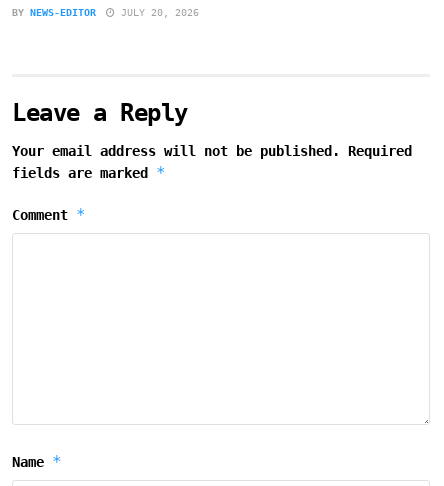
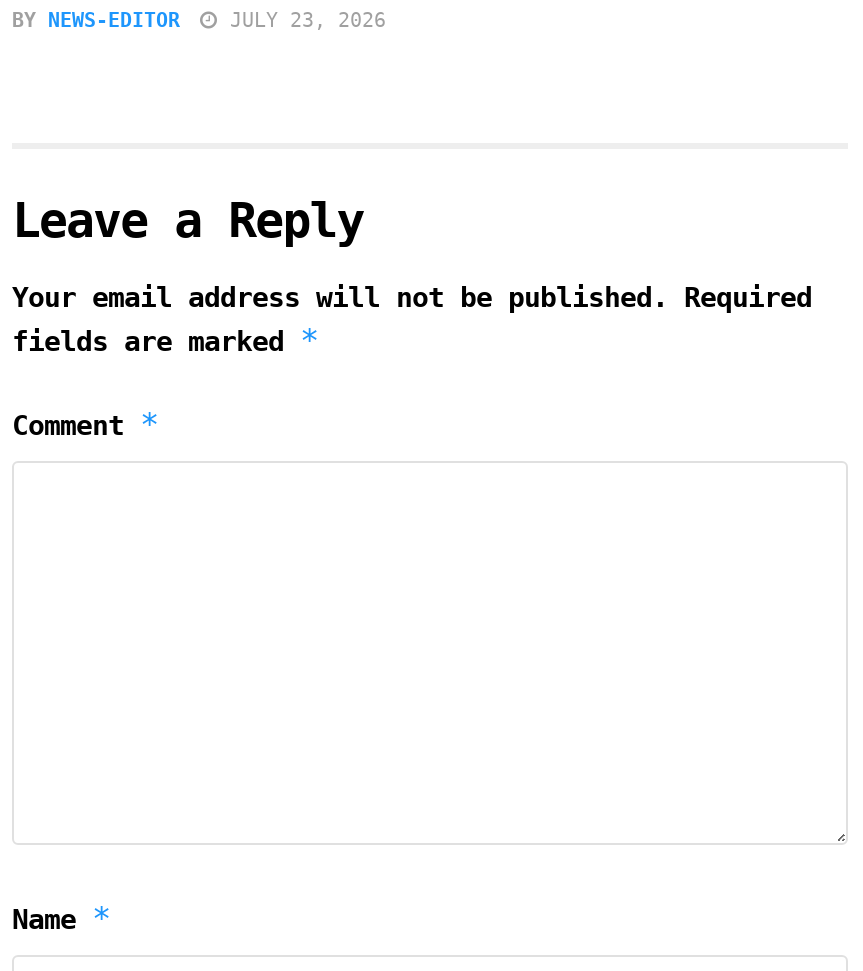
[12,7,199,18] BY NEWS-EDITOR JULY 20, 2026 -> [12,9,386,31] BY NEWS-EDITOR JULY 23, 2026

